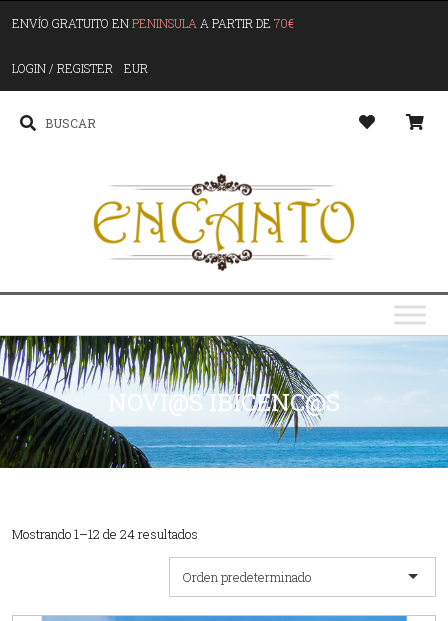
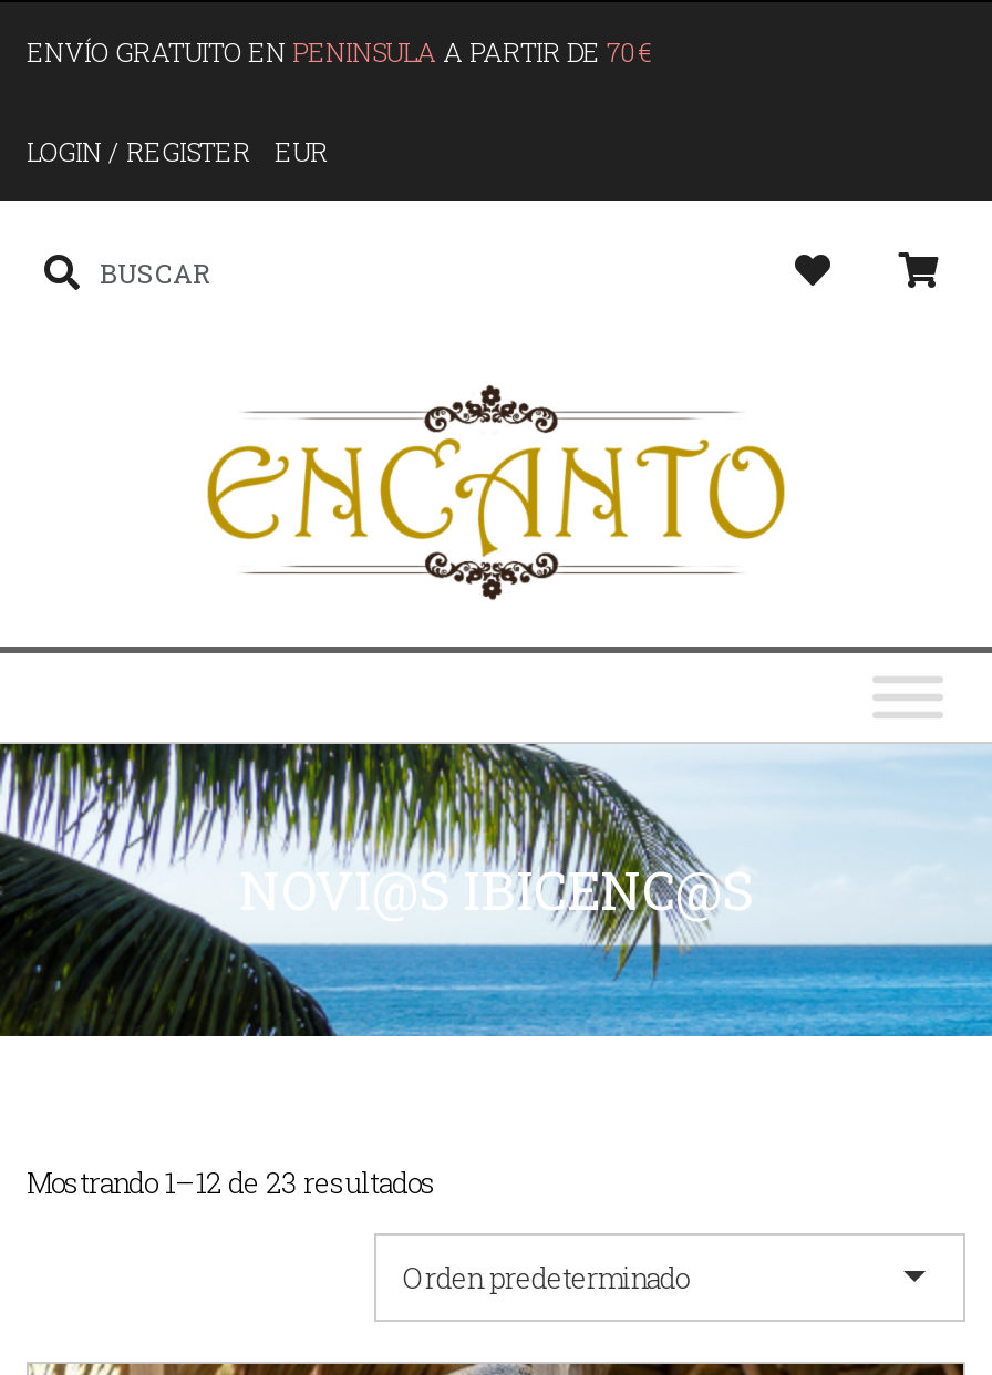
[12,525,198,543] Mostrando 1–12 de 24 resultados -> [27,1163,436,1203] Mostrando 1–12 de 23 resultados

